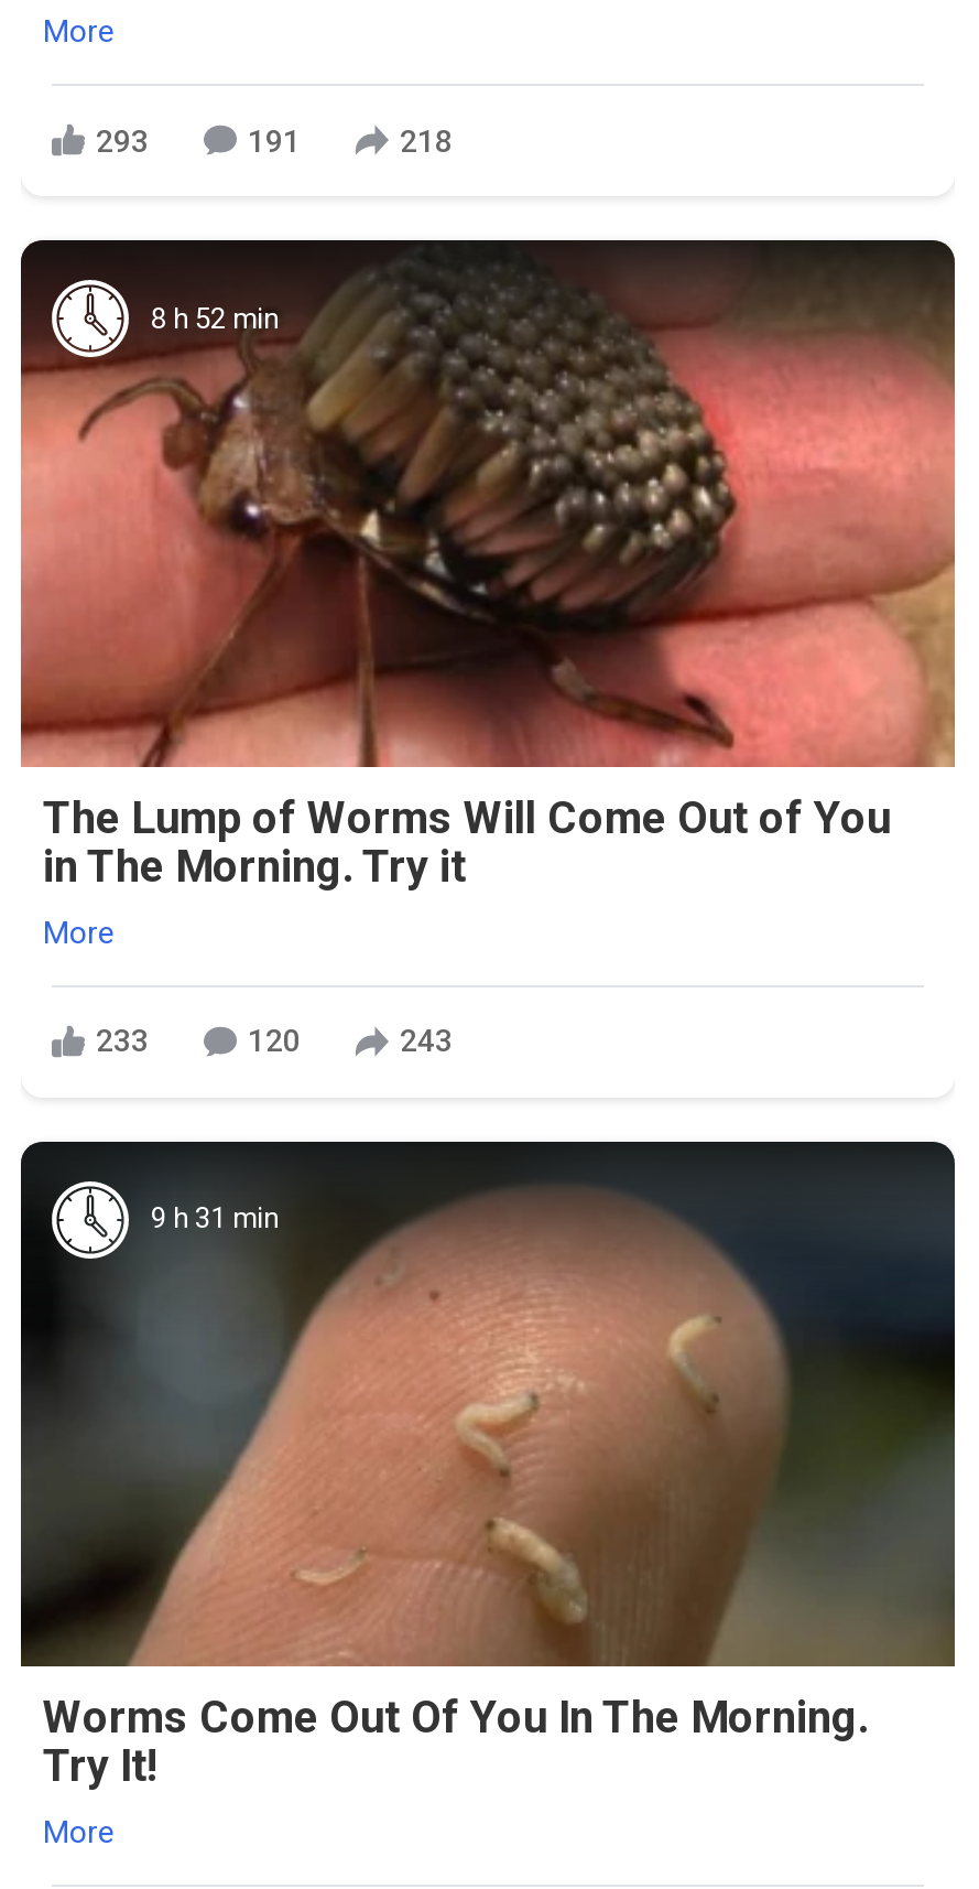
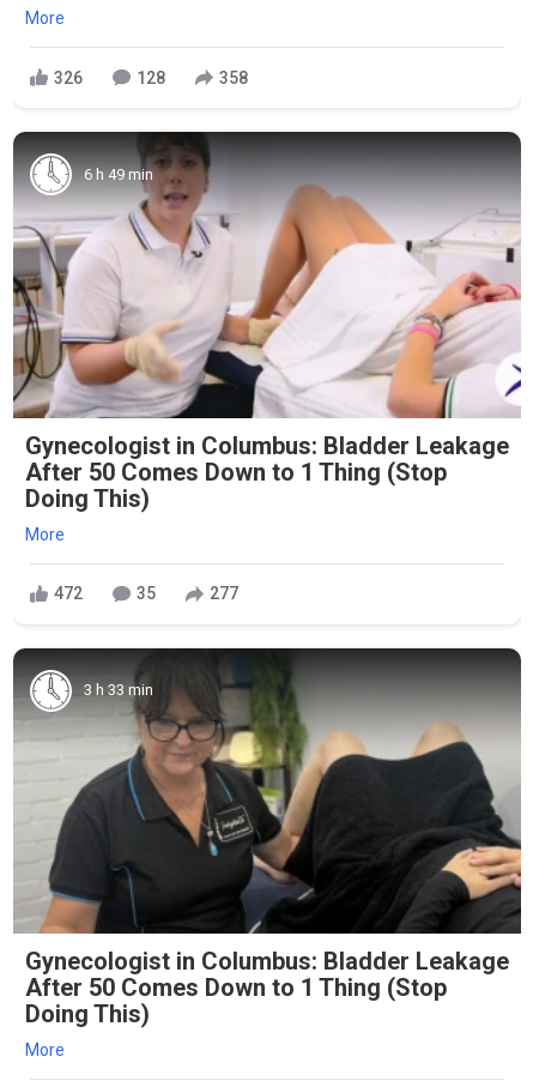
[96,123,453,158] 293 | 191 | 218 -> [54,68,248,87] 326 | 128 | 358
[21,245,957,725] [image] | 8 h 52 min -> [12,135,522,419] [image] | 6 h 49 min
[43,791,891,892] The Lump of Worms Will Come Out of You | in The Morning. Try it -> [25,431,509,513] Gynecologist in Columbus: Bladder Leakage | After 50 Comes Down to 1 Thing (Stop | Doing This)
[96,1023,453,1058] 233 | 120 | 243 -> [54,584,238,603] 472 | 35 | 277
[19,1164,955,1627] [image] | 9 h 31 min -> [13,659,522,935] [image] | 3 h 33 min
[43,1691,869,1792] Worms Come Out Of You In The Morning. | Try It! -> [25,947,509,1029] Gynecologist in Columbus: Bladder Leakage | After 50 Comes Down to 1 Thing (Stop | Doing This)

